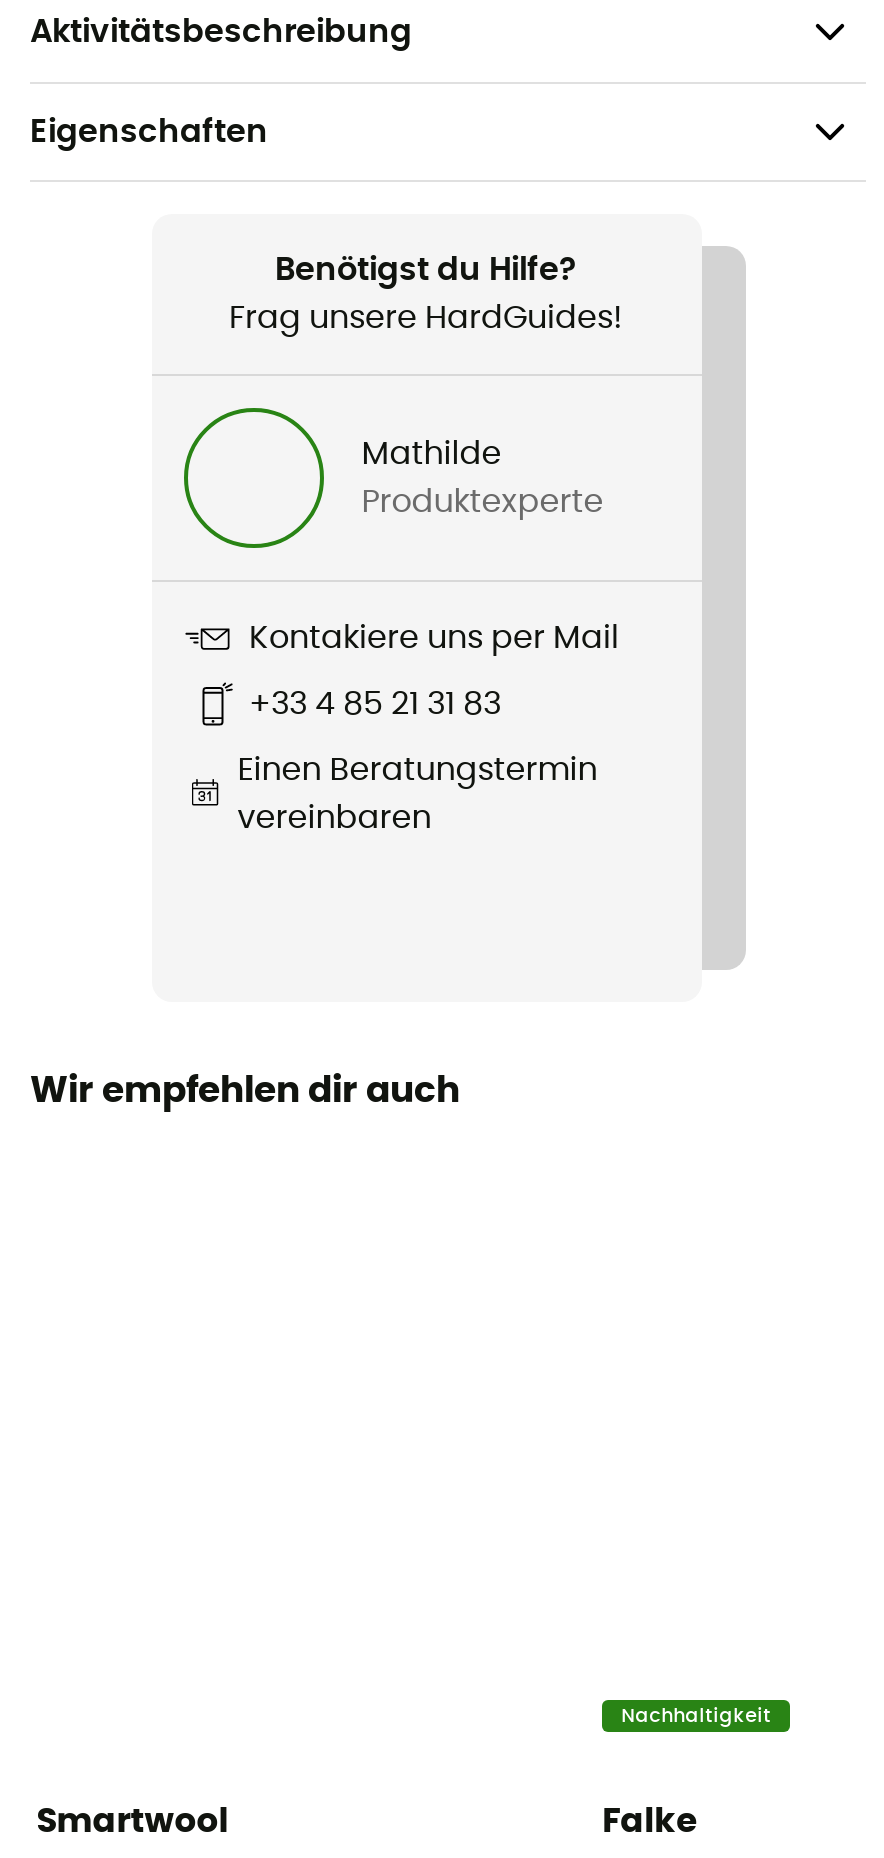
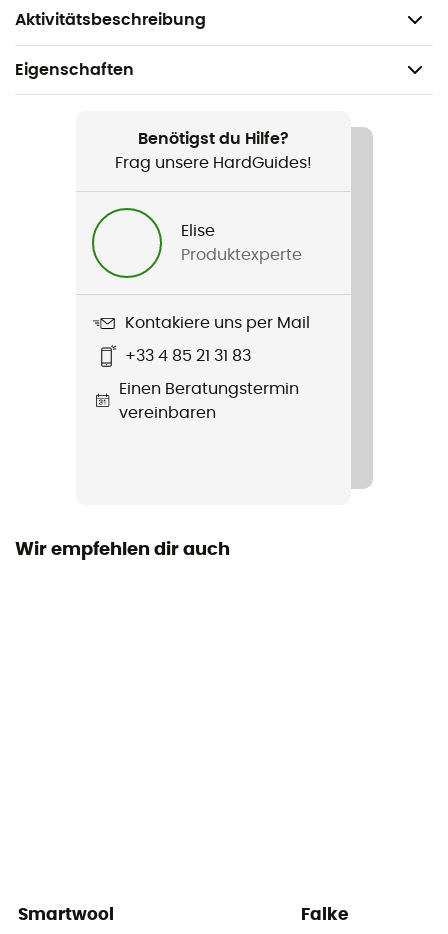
[361,438,501,470] Mathilde -> [181,223,215,239] Elise
[621,1706,771,1726] Nachhaltigkeit -> none

